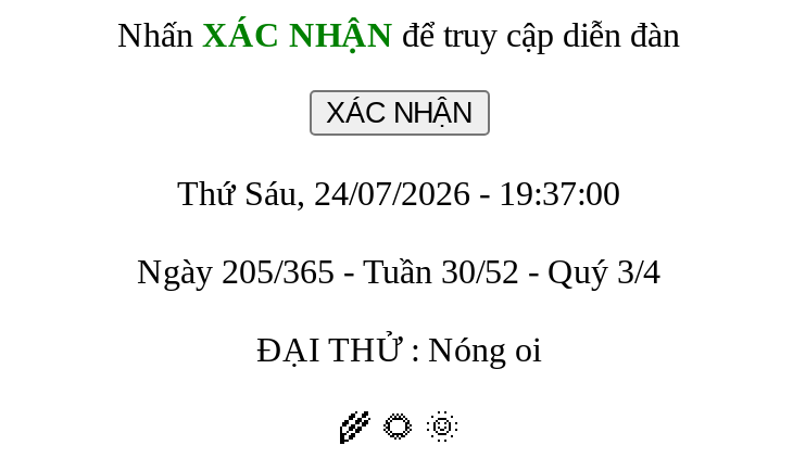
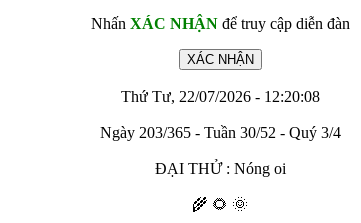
[177,175,620,212] Thứ Sáu, 24/07/2026 - 19:37:00 -> [120,88,319,105] Thứ Tư, 22/07/2026 - 12:20:08
[137,253,660,290] Ngày 205/365 - Tuần 30/52 - Quý 3/4 -> [99,124,340,141] Ngày 203/365 - Tuần 30/52 - Quý 3/4

